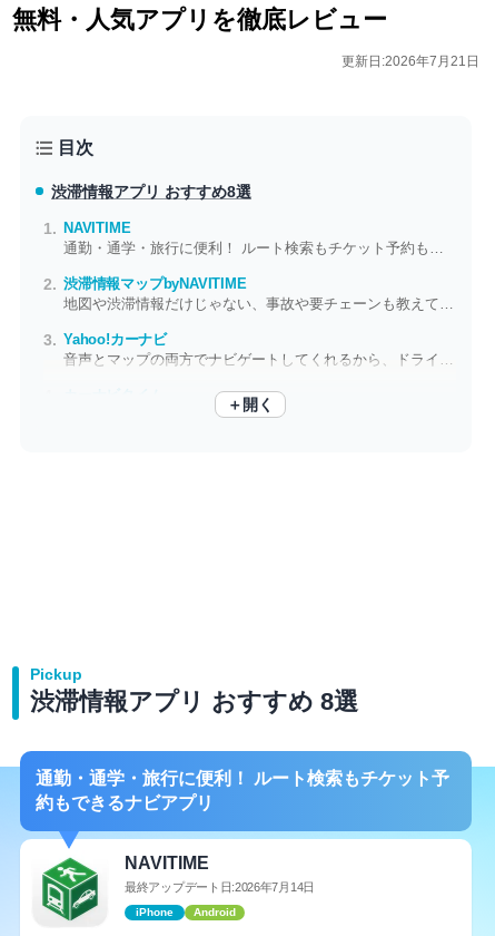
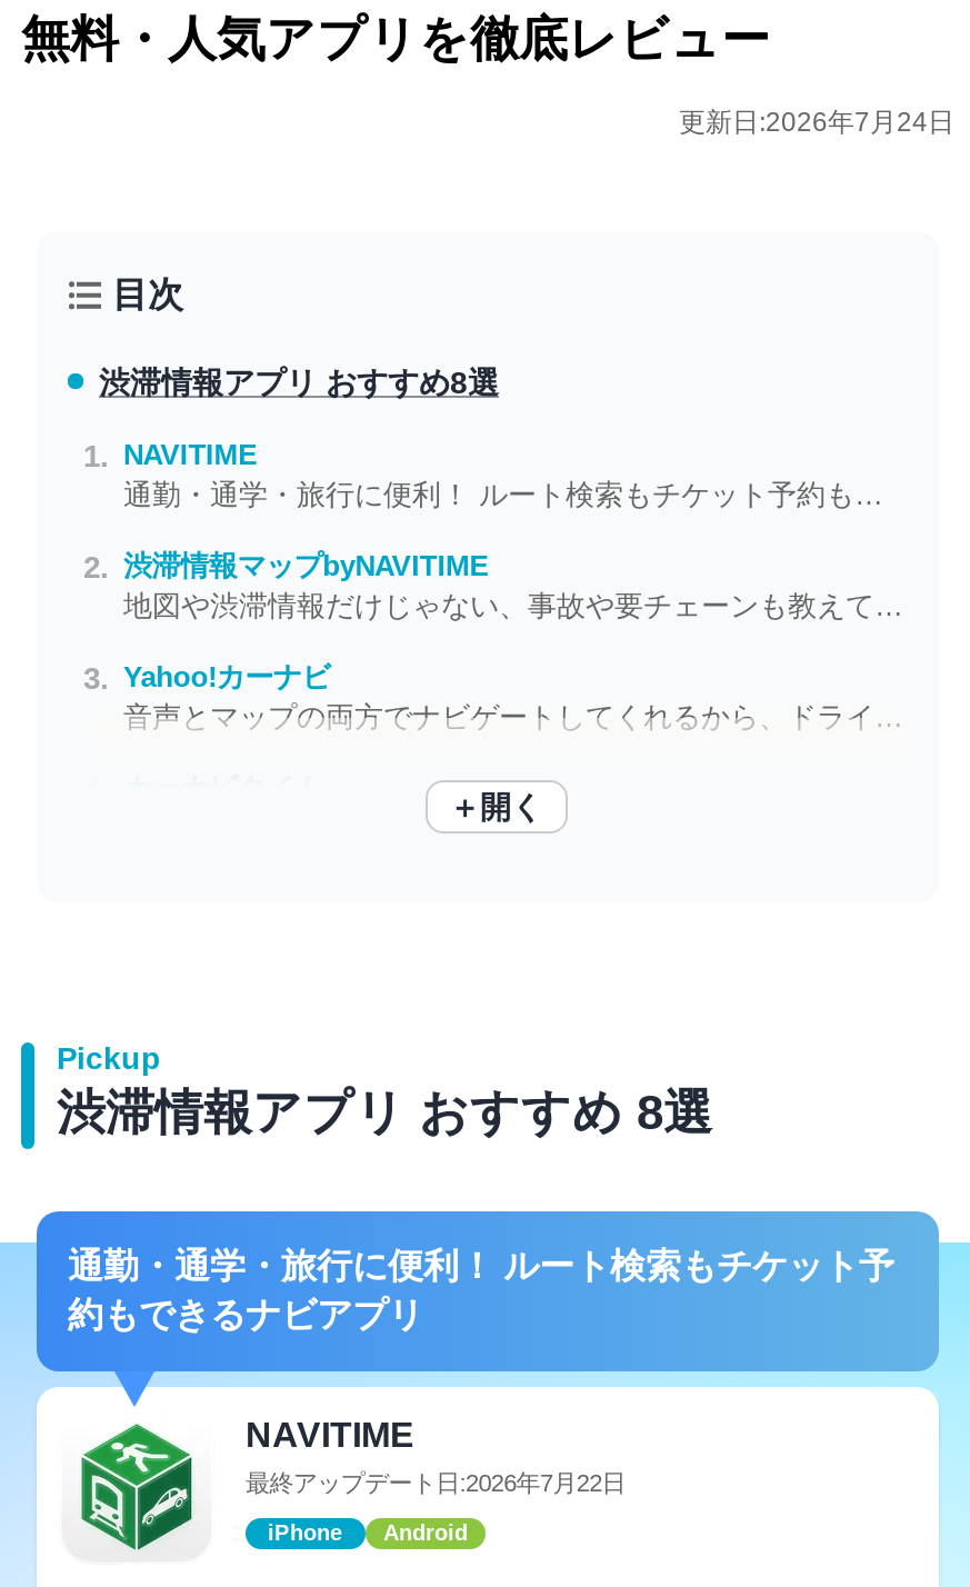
[341,53,479,69] 更新日:2026年7月21日 -> [679,107,954,138] 更新日:2026年7月24日
[125,880,315,894] 最終アップデート日:2026年7月14日 -> [246,1469,626,1496] 最終アップデート日:2026年7月22日

